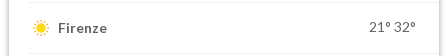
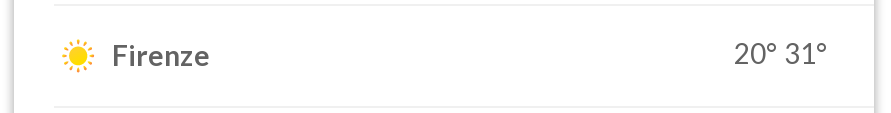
[369,18,416,35] 21° 32° -> [734,36,828,70] 20° 31°

